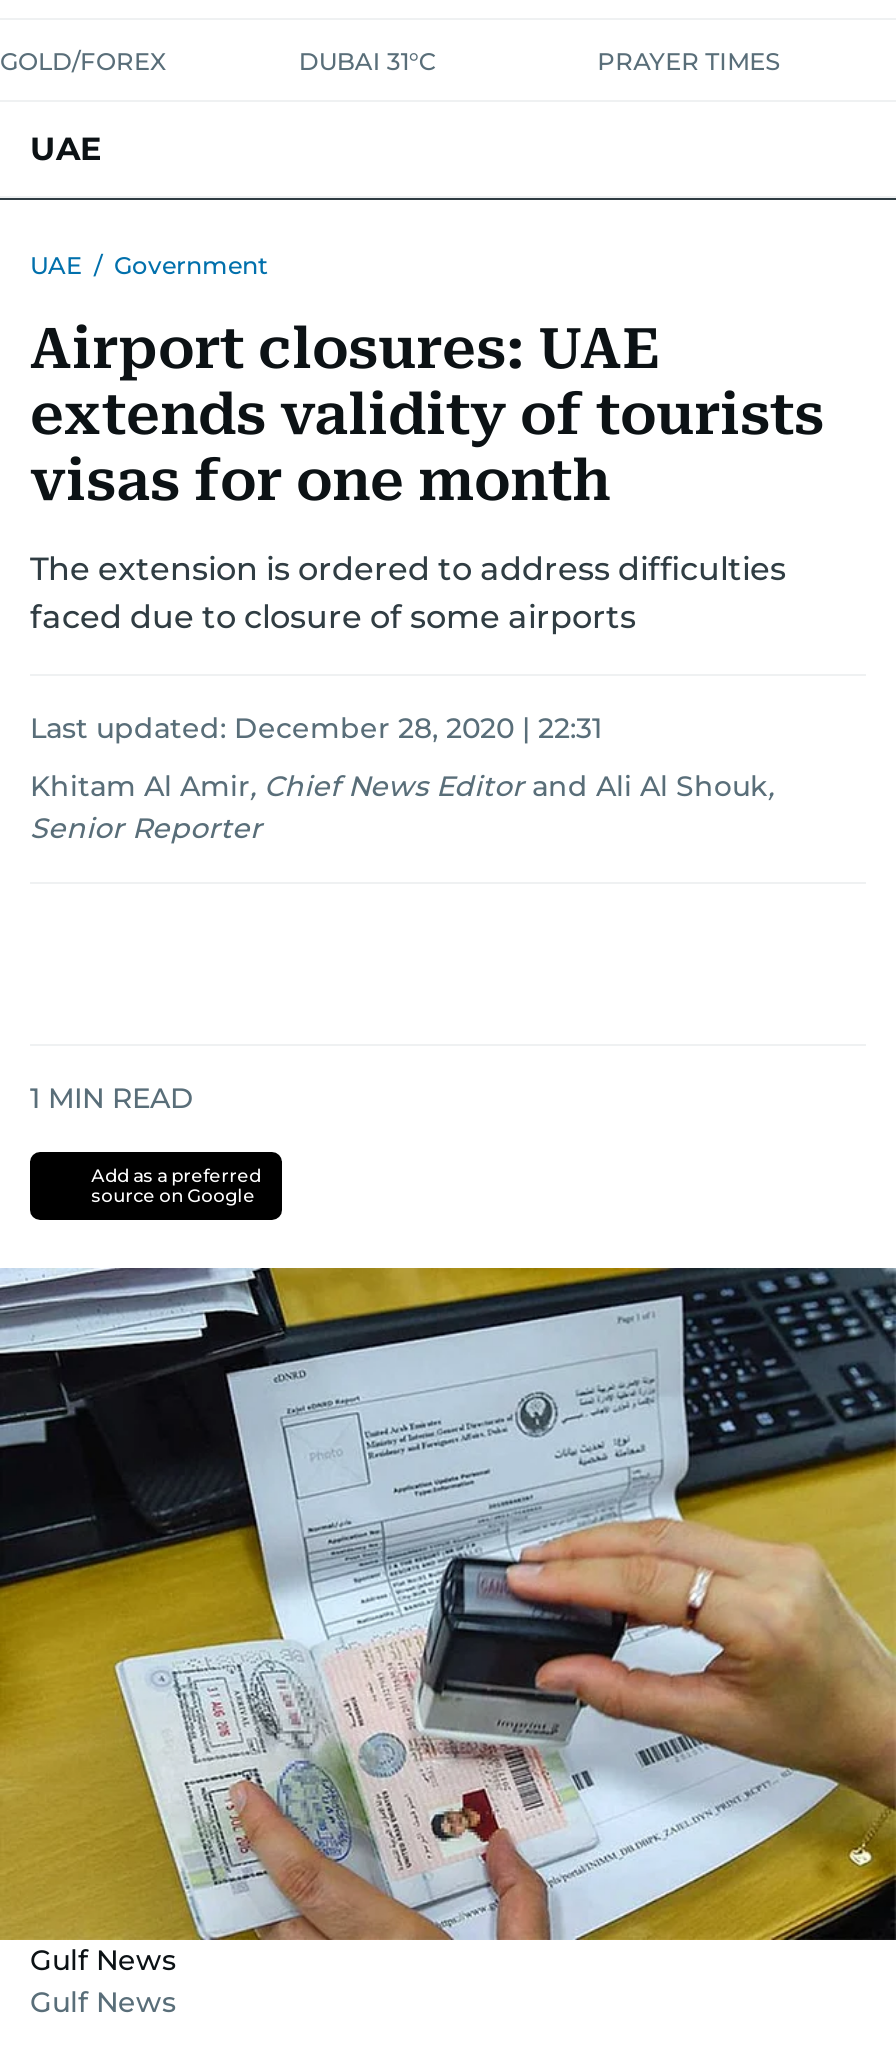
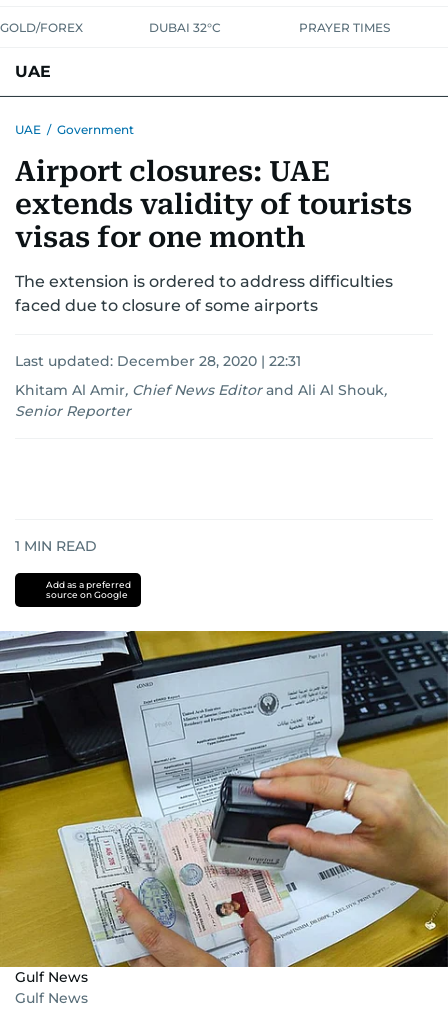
[299,46,437,76] DUBAI 31°C -> [149,20,221,35] DUBAI 32°C

